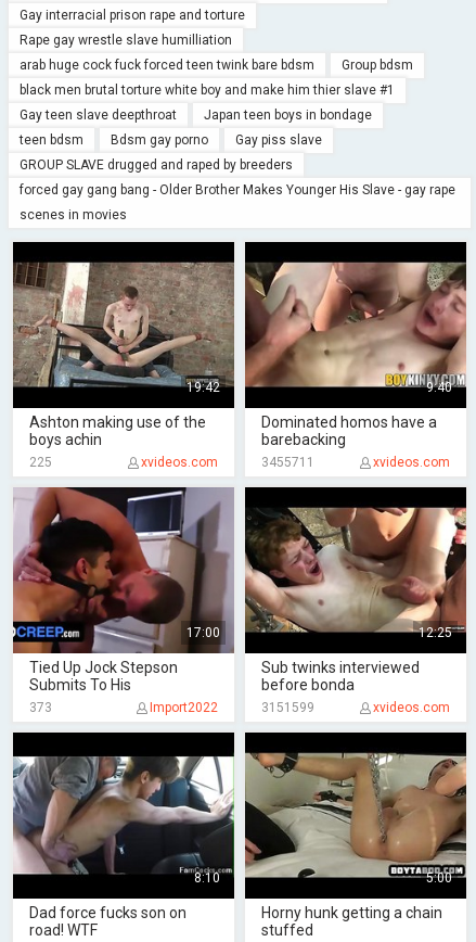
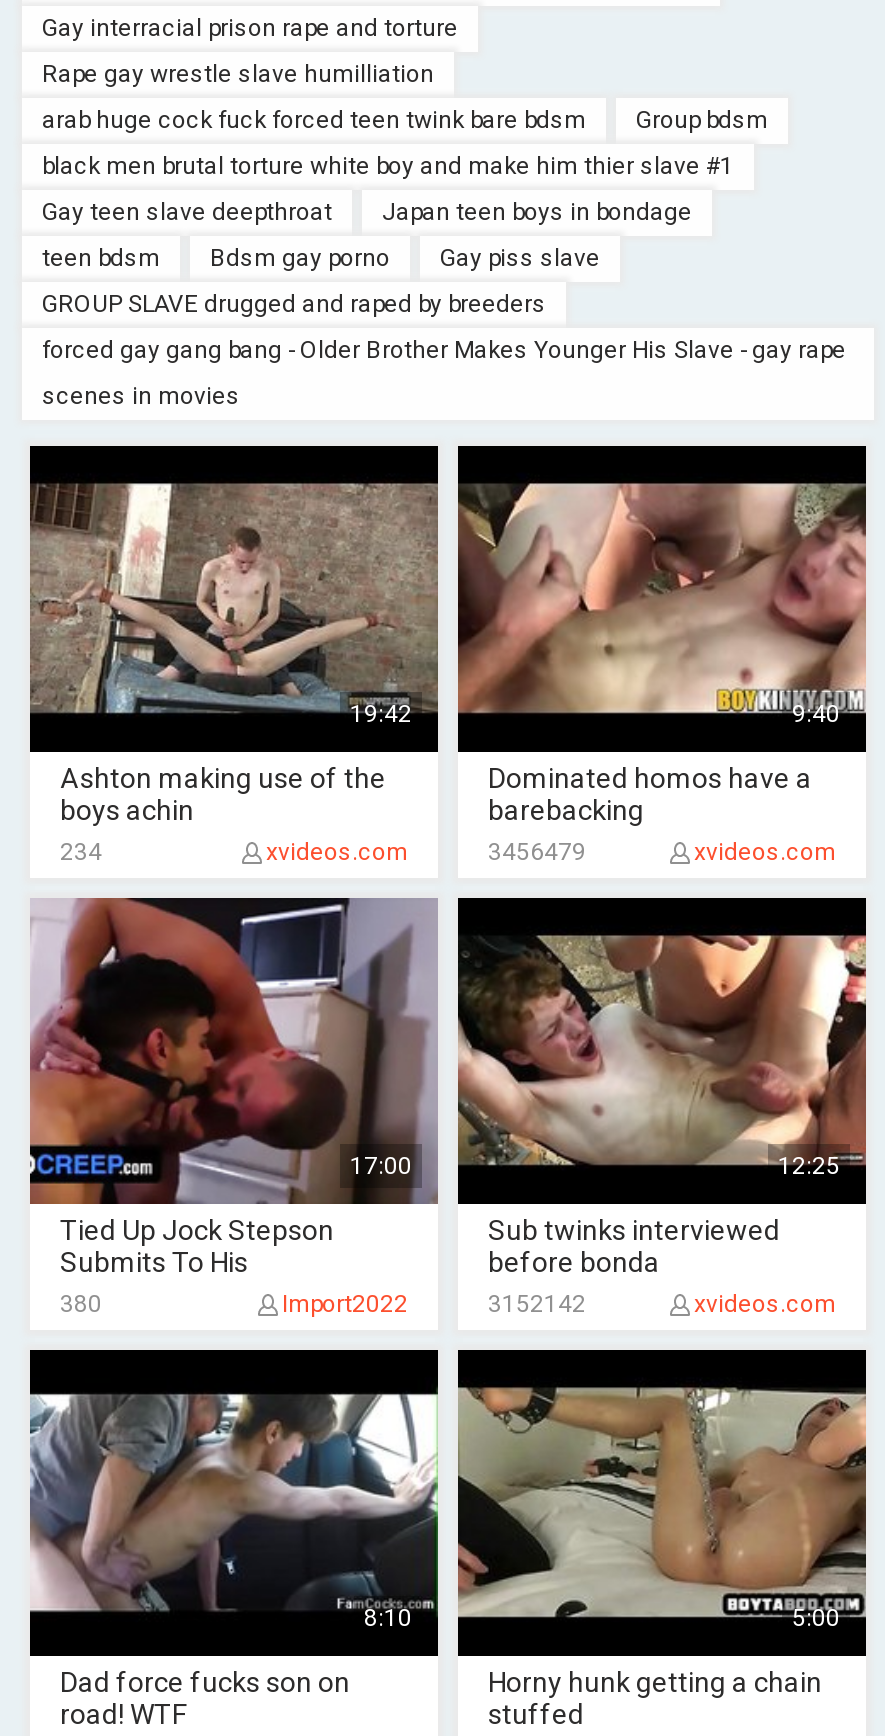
[29,455,52,470] 225 -> [60,838,102,866] 234
[261,455,314,470] 3455711 -> [488,838,586,866] 3456479
[29,700,52,715] 373 -> [60,1290,102,1318] 380
[261,700,314,715] 3151599 -> [488,1290,586,1318] 3152142

